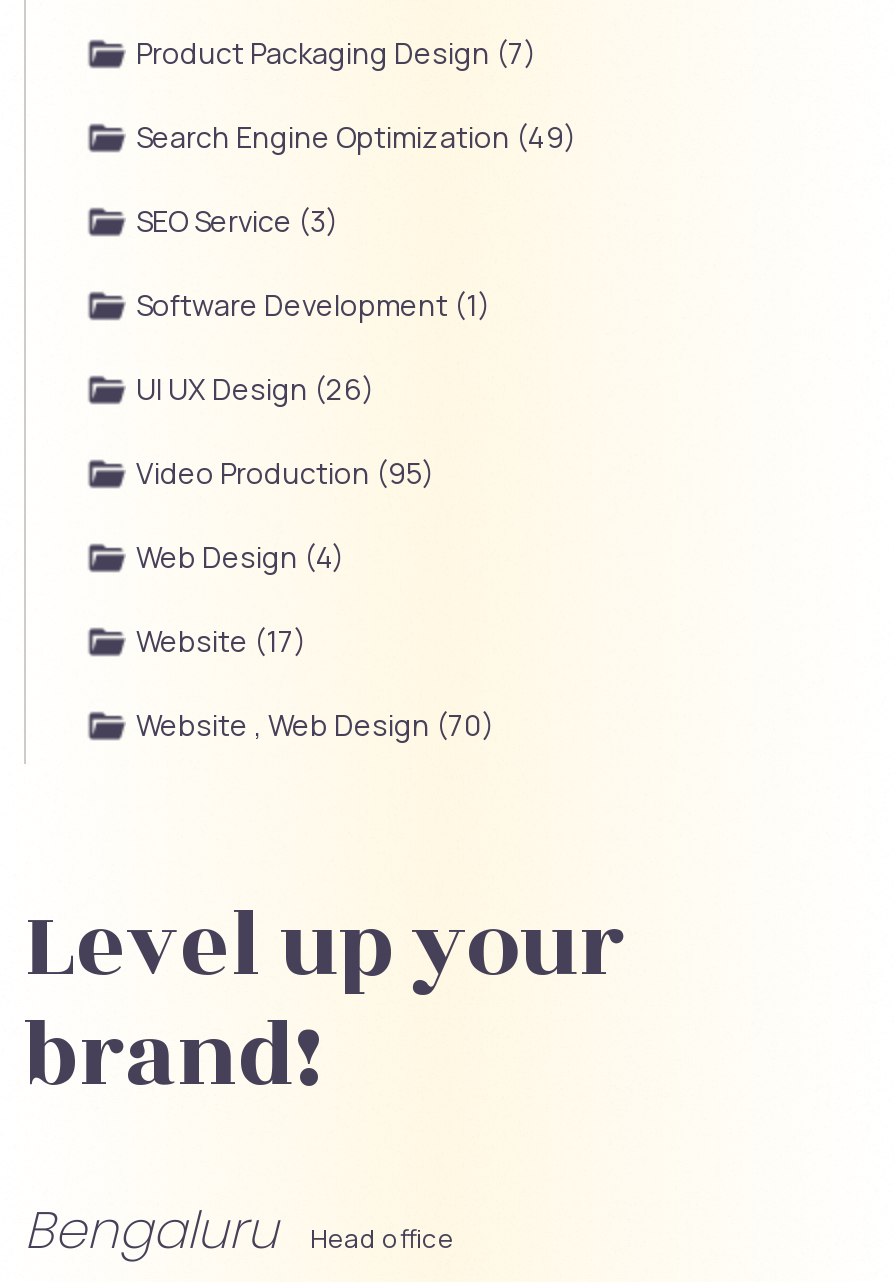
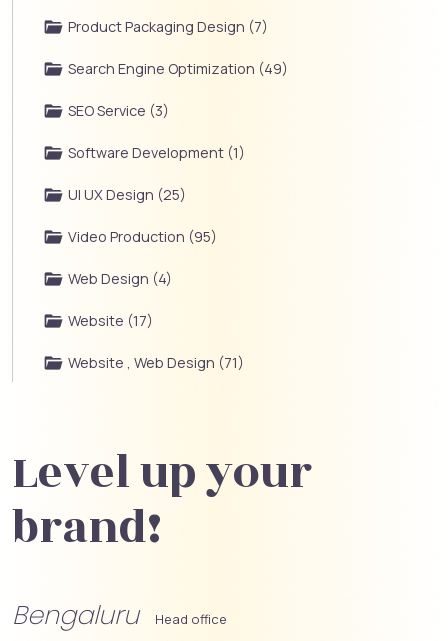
[136,370,374,408] UI UX Design (26) -> [68,185,186,204] UI UX Design (25)
[136,706,494,744] Website , Web Design (70) -> [68,353,244,372] Website , Web Design (71)

